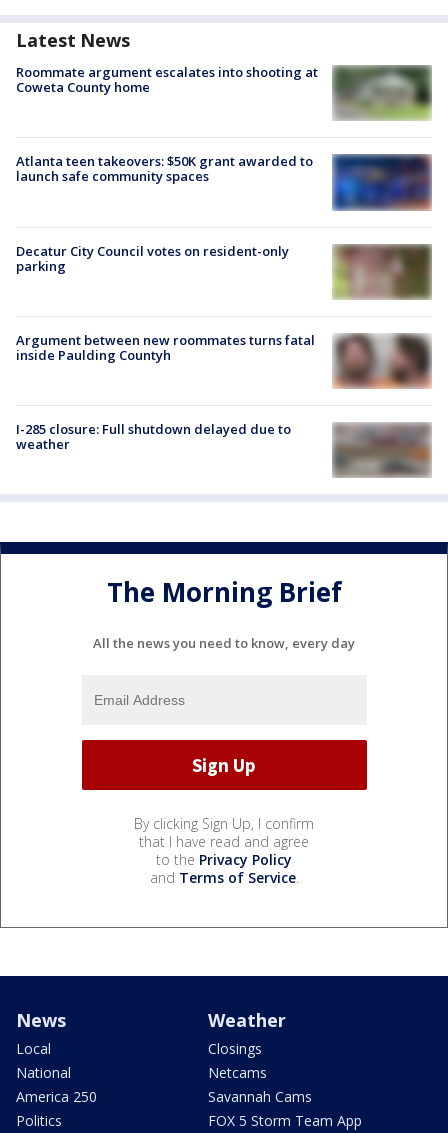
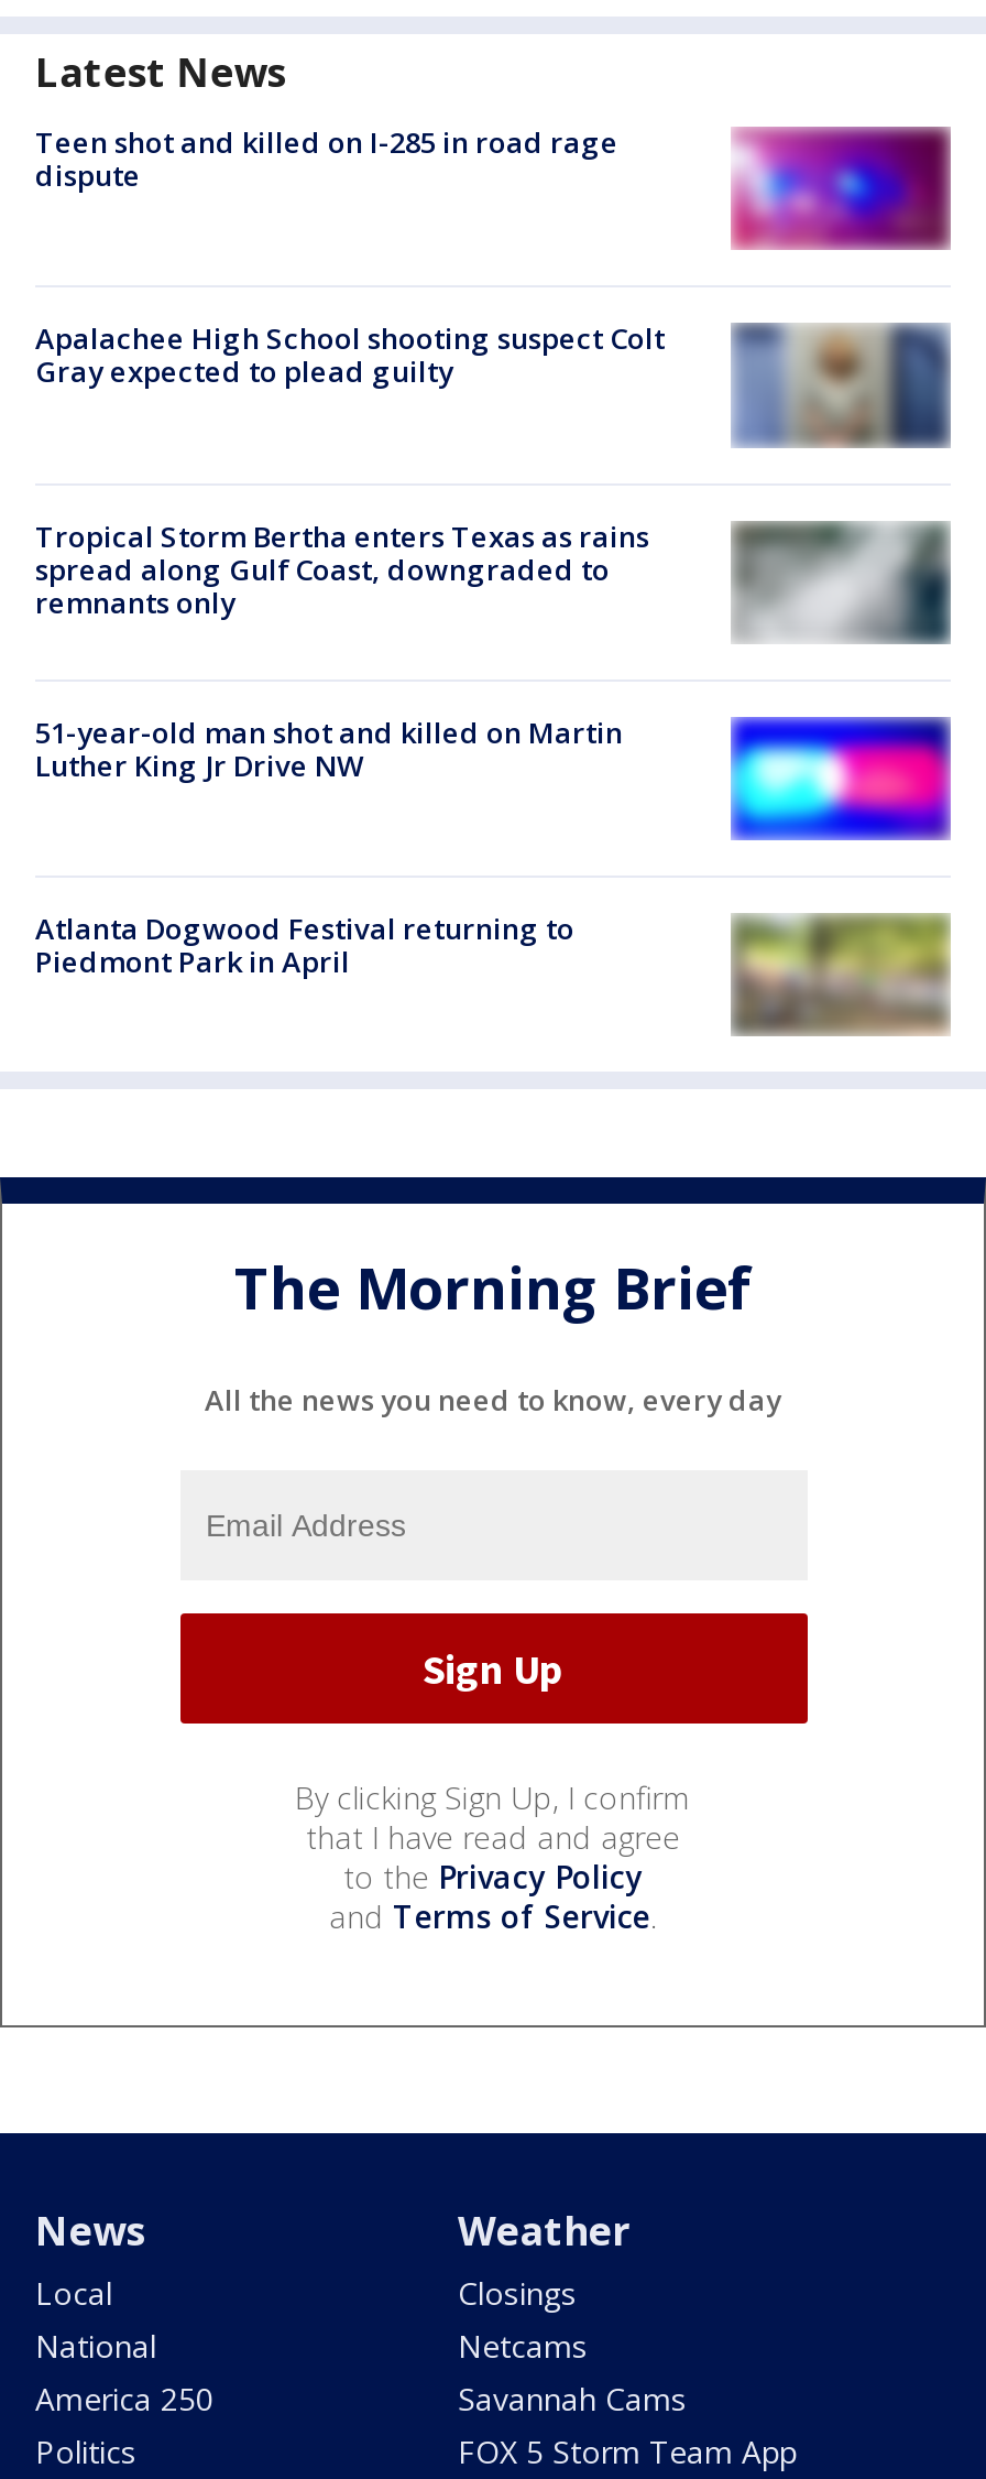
[16,63,318,96] Roommate argument escalates into shooting at | Coweta County home -> [35,123,618,195] Teen shot and killed on I-285 in road rage | dispute
[332,65,432,121] [image] -> [731,127,951,250] [image]
[16,152,432,211] [image] | Atlanta teen takeovers: $50K grant awarded to | launch safe community spaces -> [35,319,951,448] [image] | Apalachee High School shooting suspect Colt | Gray expected to plead guilty
[16,242,289,275] Decatur City Council votes on resident-only | parking -> [35,516,649,622] Tropical Storm Bertha enters Texas as rains | spread along Gulf Coast, downgraded to | remnants only
[333,244,432,300] [image] -> [733,521,951,644] [image]
[16,331,315,364] Argument between new roommates turns fatal | inside Paulding Countyh -> [35,713,623,785] 51-year-old man shot and killed on Martin | Luther King Jr Drive NW
[332,332,432,389] [image] -> [728,715,951,842] [image]
[16,420,291,453] I-285 closure: Full shutdown delayed due to | weather -> [35,909,574,982] Atlanta Dogwood Festival returning to | Piedmont Park in April
[335,423,431,474] [image] -> [735,915,949,1028] [image]

